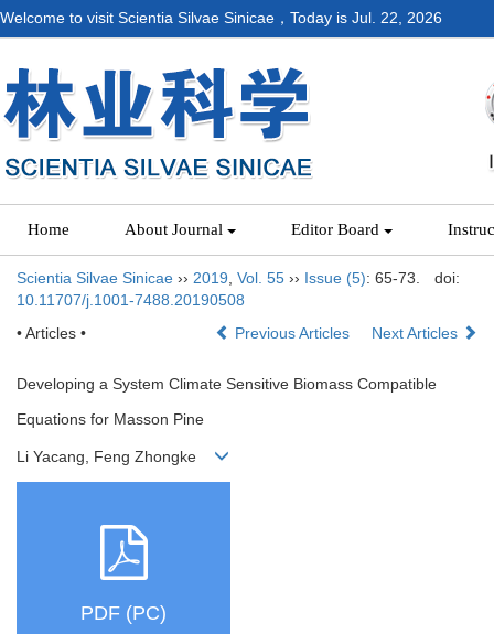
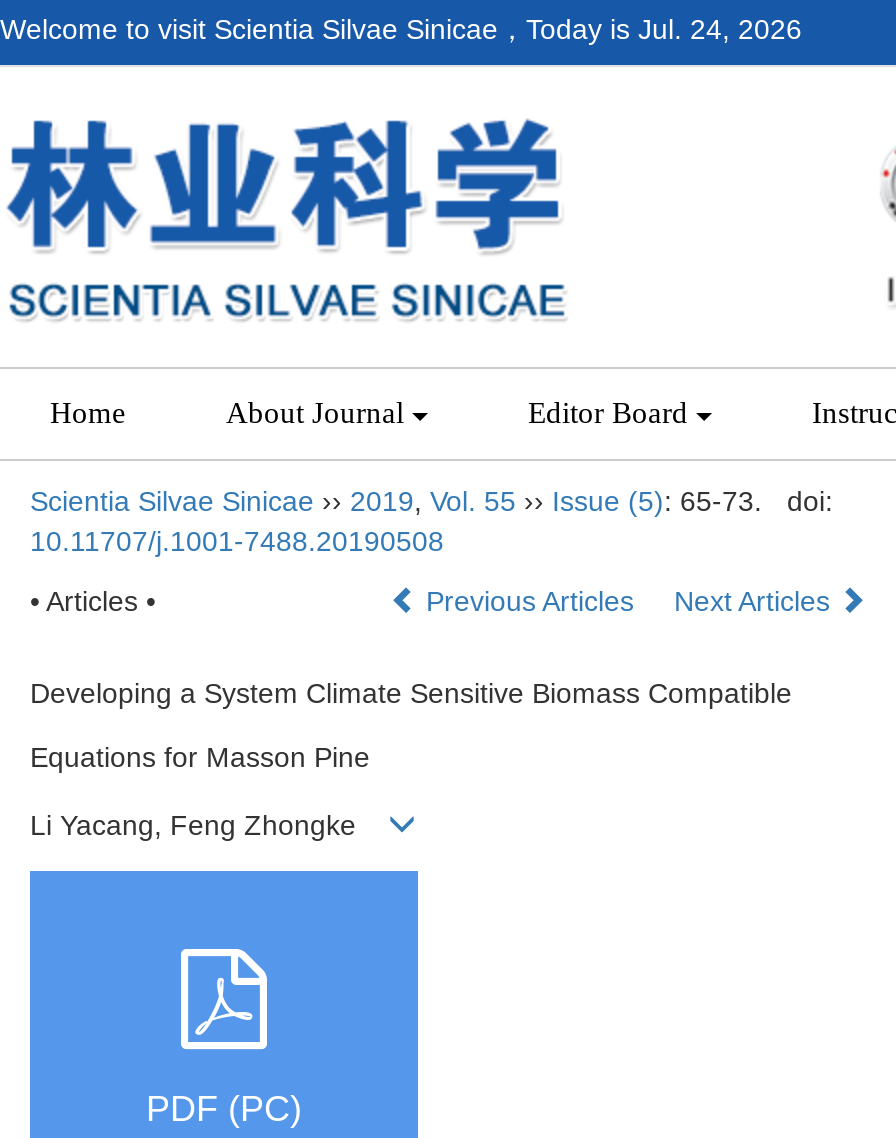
[0,9,442,26] Welcome to visit Scientia Silvae Sinicae，Today is Jul. 22, 2026 -> [0,13,802,45] Welcome to visit Scientia Silvae Sinicae，Today is Jul. 24, 2026

